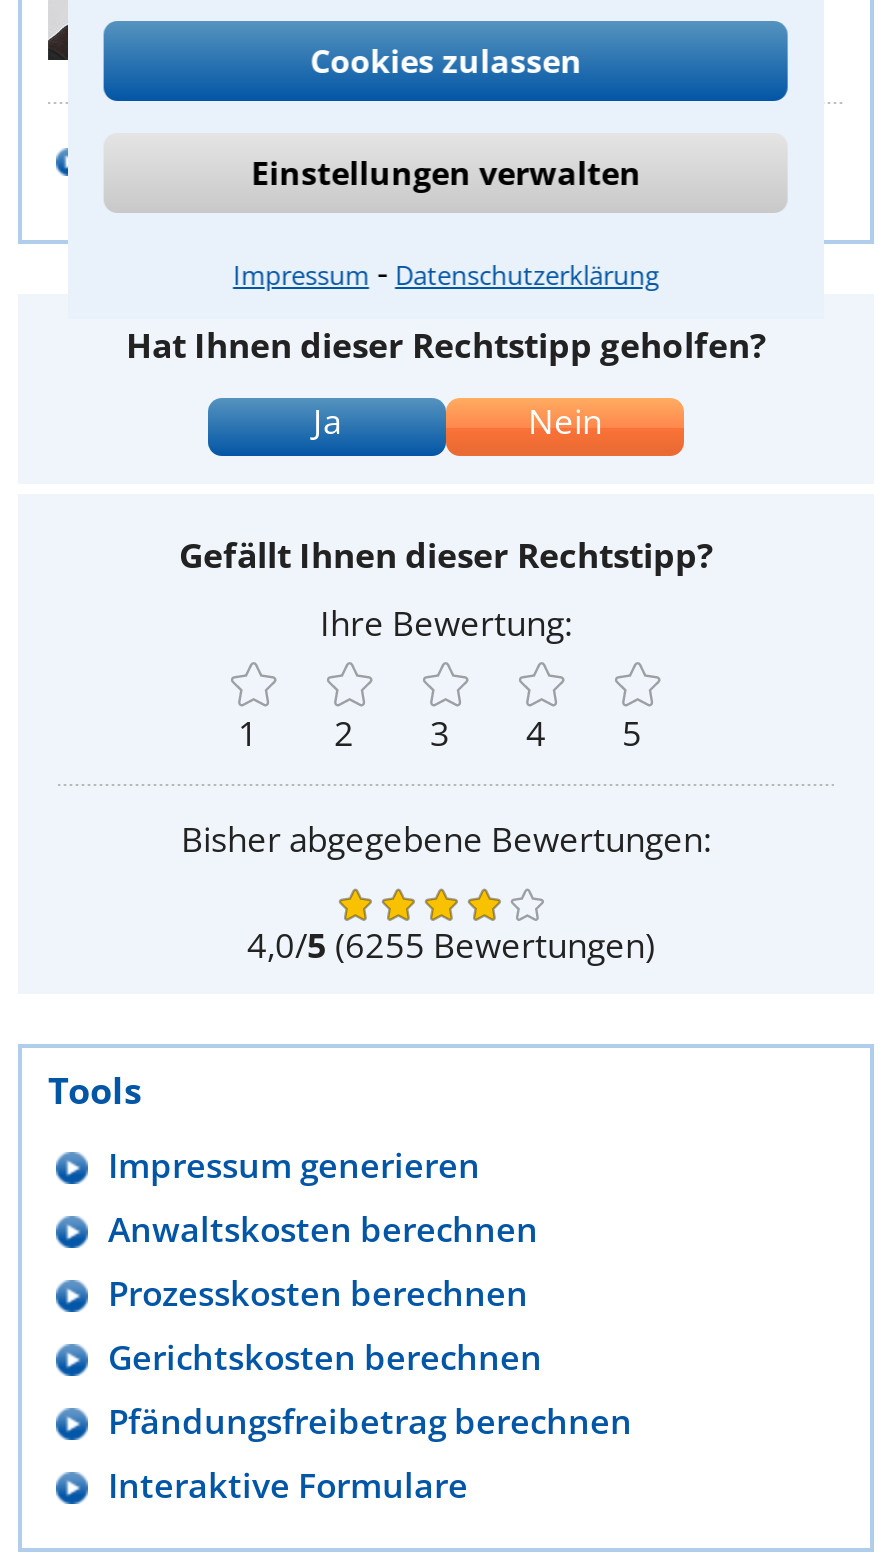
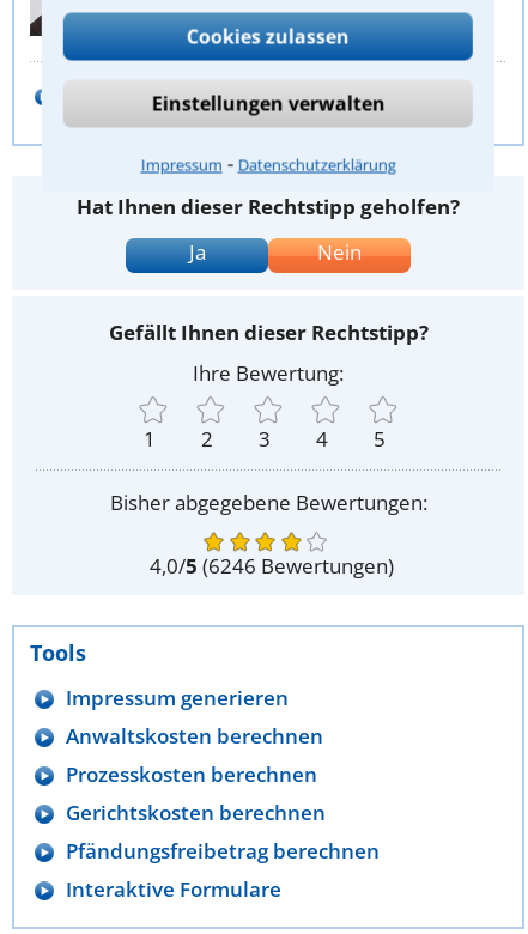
[247,922,655,968] 4,0/5 (6255 Bewertungen) -> [149,552,393,580] 4,0/5 (6246 Bewertungen)

